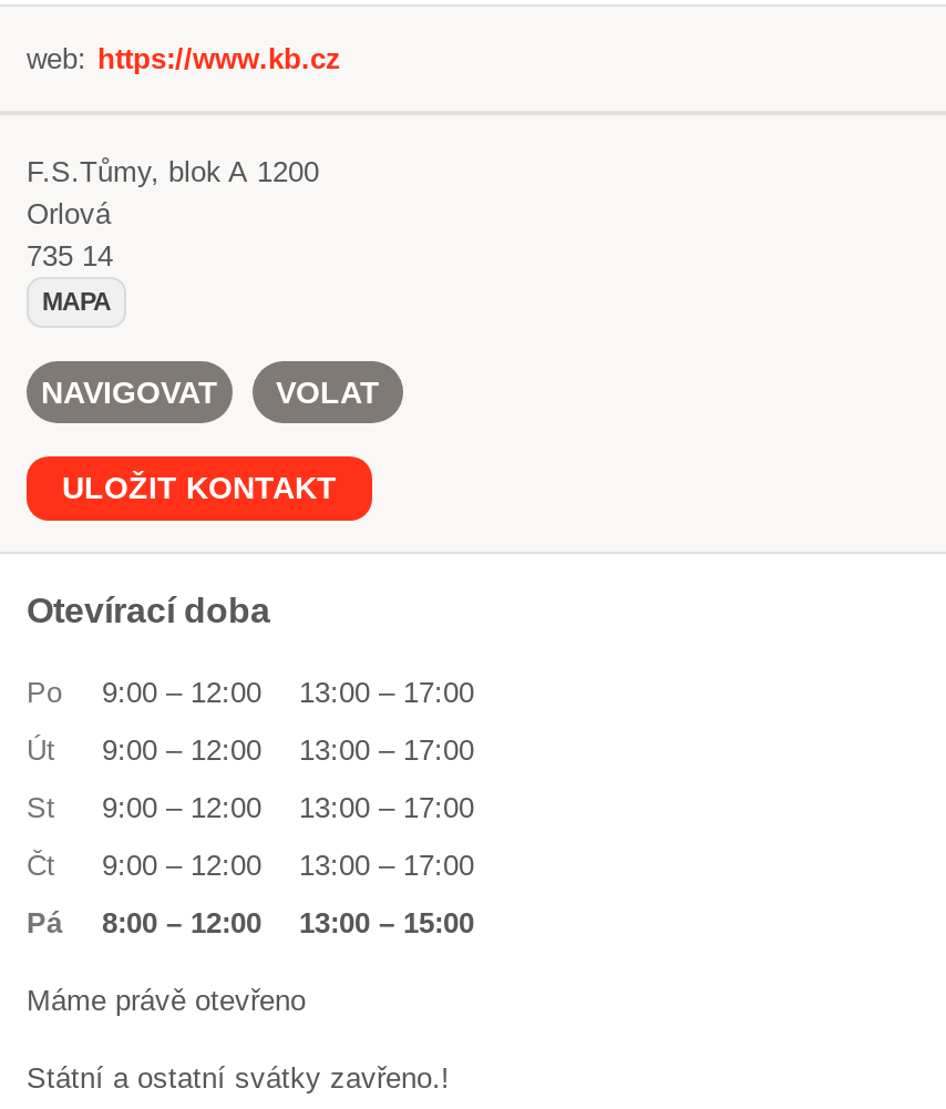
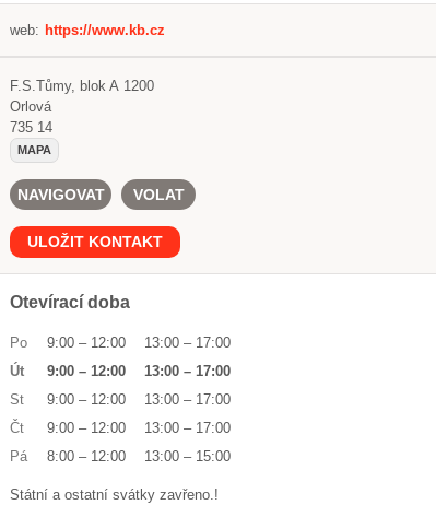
[27,984,306,1017] Máme právě otevřeno -> none

